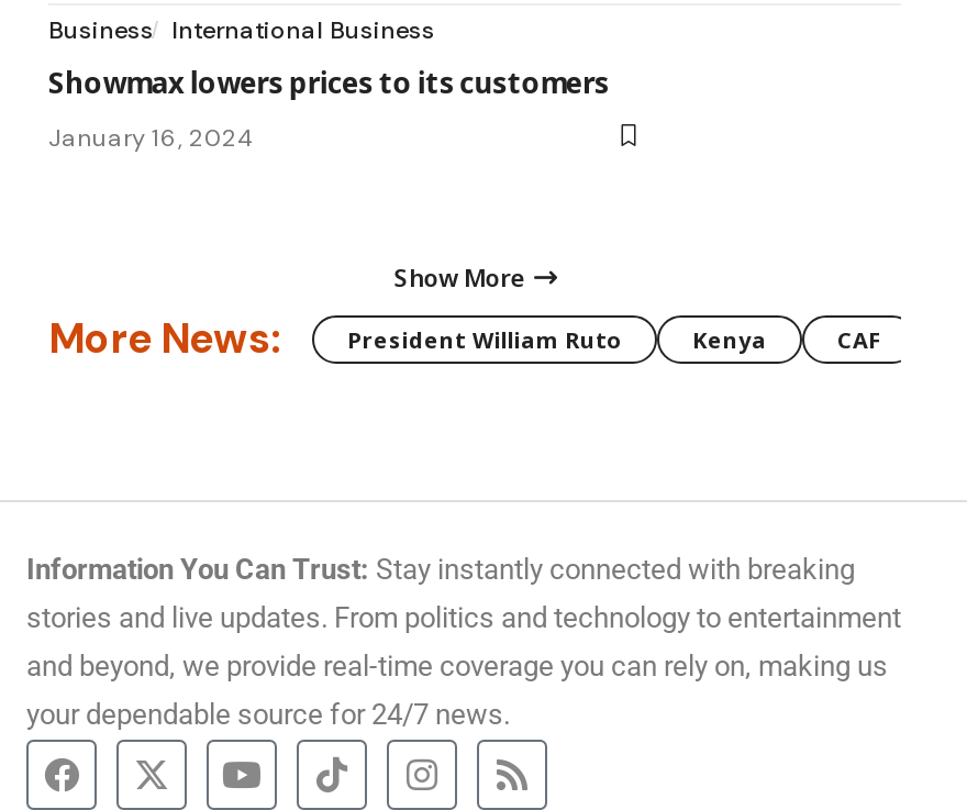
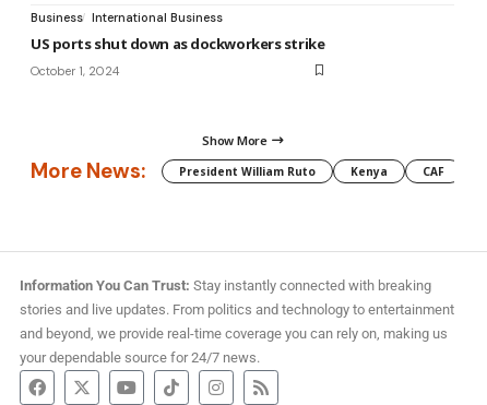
[48,62,609,102] Showmax lowers prices to its customers -> [31,34,325,53] US ports shut down as dockworkers strike
[48,122,251,152] January 16, 2024 -> [31,63,119,78] October 1, 2024

